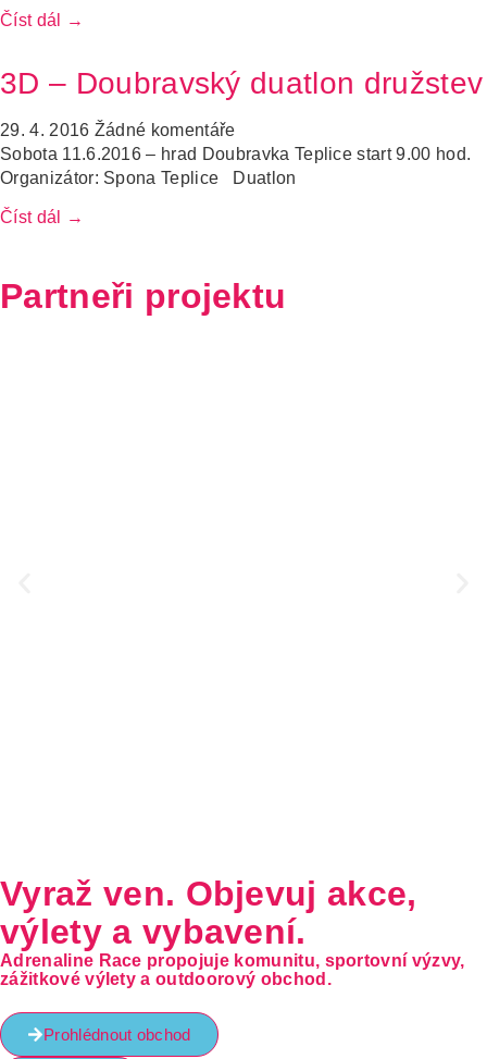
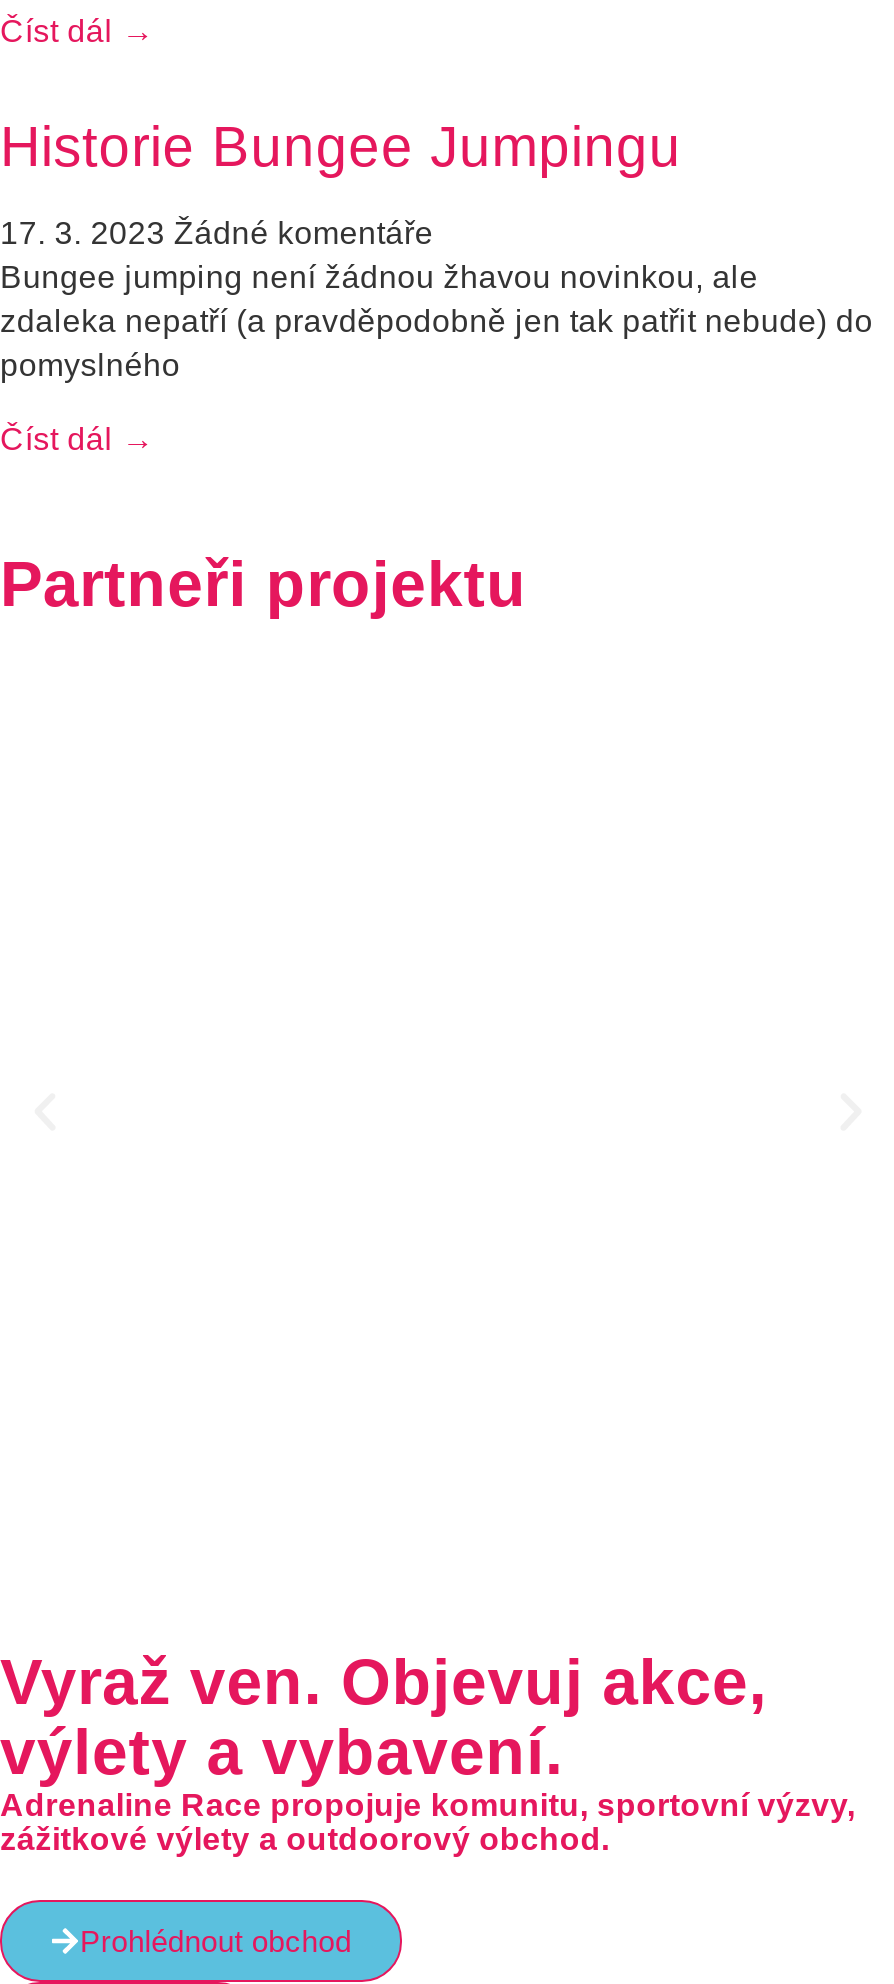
[0,66,483,100] 3D – Doubravský duatlon družstev -> [0,116,681,178] Historie Bungee Jumpingu
[0,121,471,187] 29. 4. 2016 Žádné komentáře | Sobota 11.6.2016 – hrad Doubravka Teplice start 9.00 hod. | Organizátor: Spona Teplice Duatlon -> [0,216,873,382] 17. 3. 2023 Žádné komentáře | Bungee jumping není žádnou žhavou novinkou, ale | zdaleka nepatří (a pravděpodobně jen tak patřit nebude) do | pomyslného

